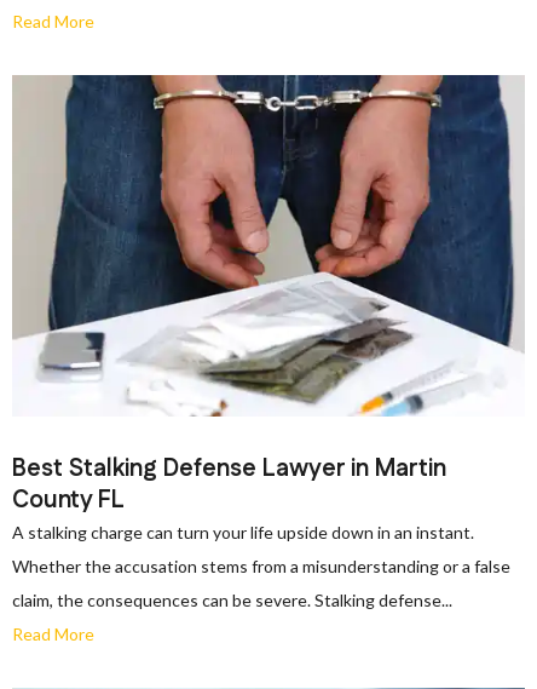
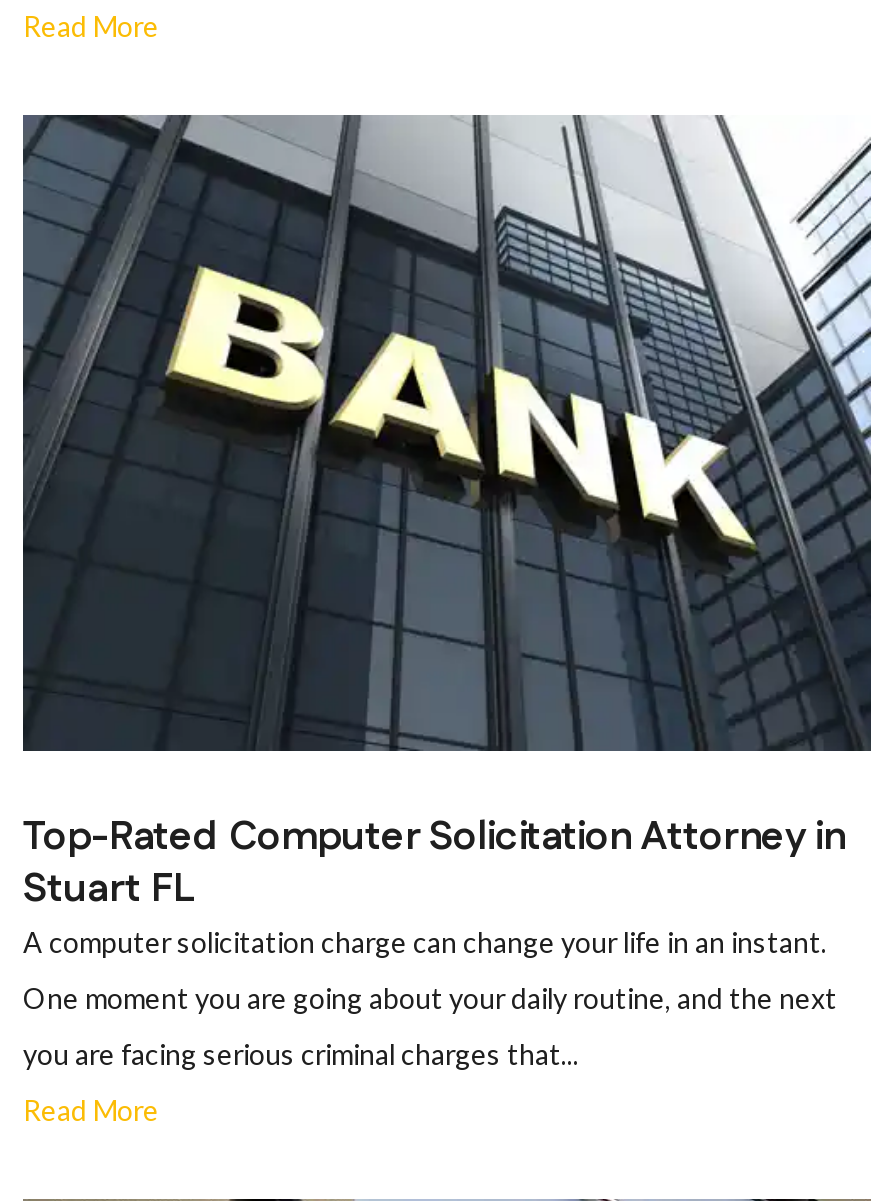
[12,74,525,543] [image] | Best Stalking Defense Lawyer in Martin | County FL | A stalking charge can turn your life upside down in an instant. -> [21,114,873,959] [image] | Top-Rated Computer Solicitation Attorney in | Stuart FL | A computer solicitation charge can change your life in an instant.
[12,556,510,577] Whether the accusation stems from a misunderstanding or a false -> [23,981,837,1015] One moment you are going about your daily routine, and the next
[12,590,452,610] claim, the consequences can be severe. Stalking defense... -> [23,1037,579,1071] you are facing serious criminal charges that...

